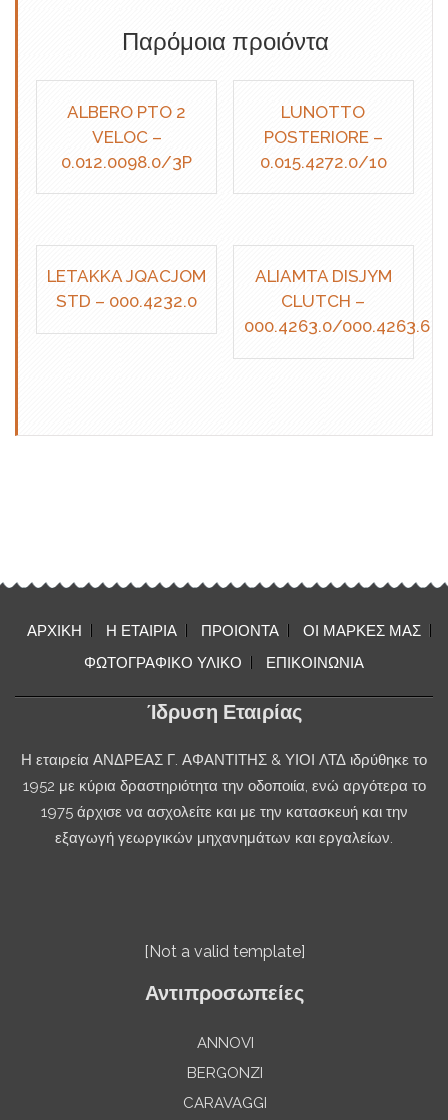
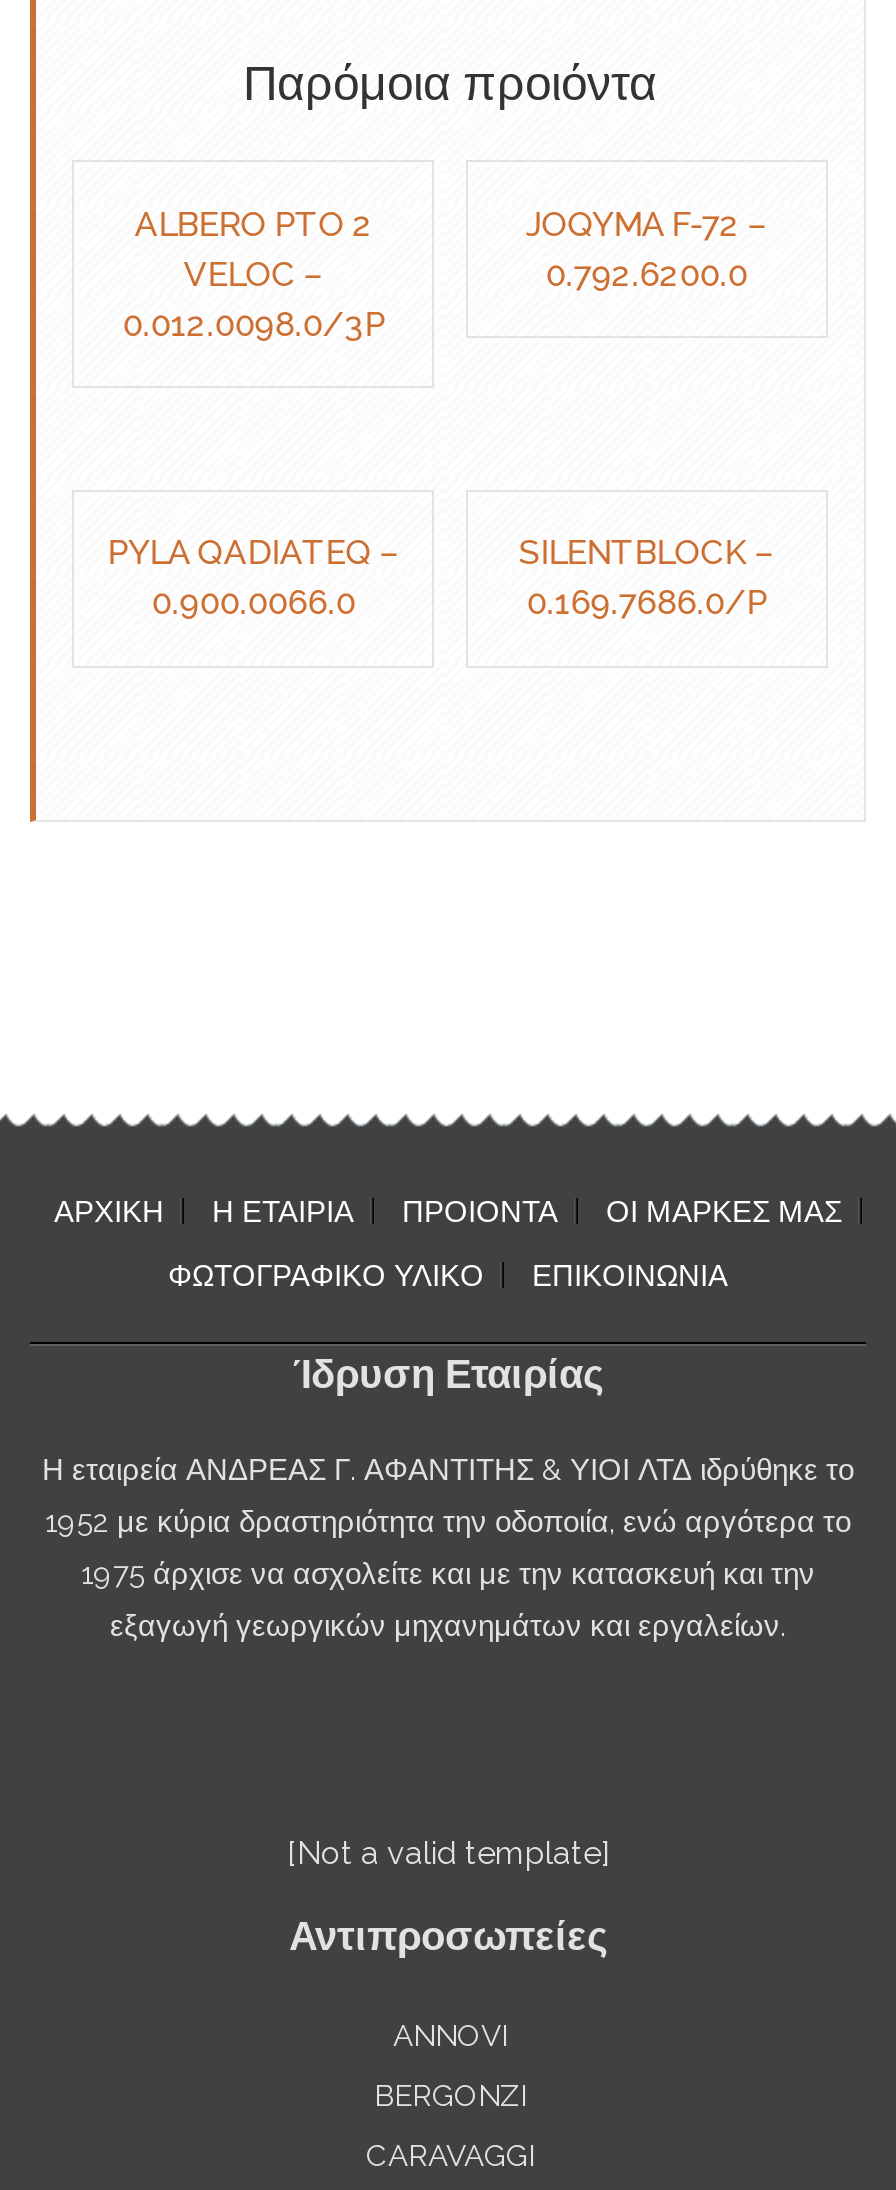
[260,101,387,171] LUNOTTO | POSTERIORE – | 0.015.4272.0/10 -> [526,203,768,293] JOQYMA F-72 – | 0.792.6200.0
[47,266,206,311] LETAKKA JQACJOM | STD – 000.4232.0 -> [107,533,399,623] PYLA QADIATEQ – | 0.900.0066.0
[244,266,430,336] ALIAMTA DISJYM | CLUTCH – | 000.4263.0/000.4263.6 -> [519,533,775,623] SILENTBLOCK – | 0.169.7686.0/P

